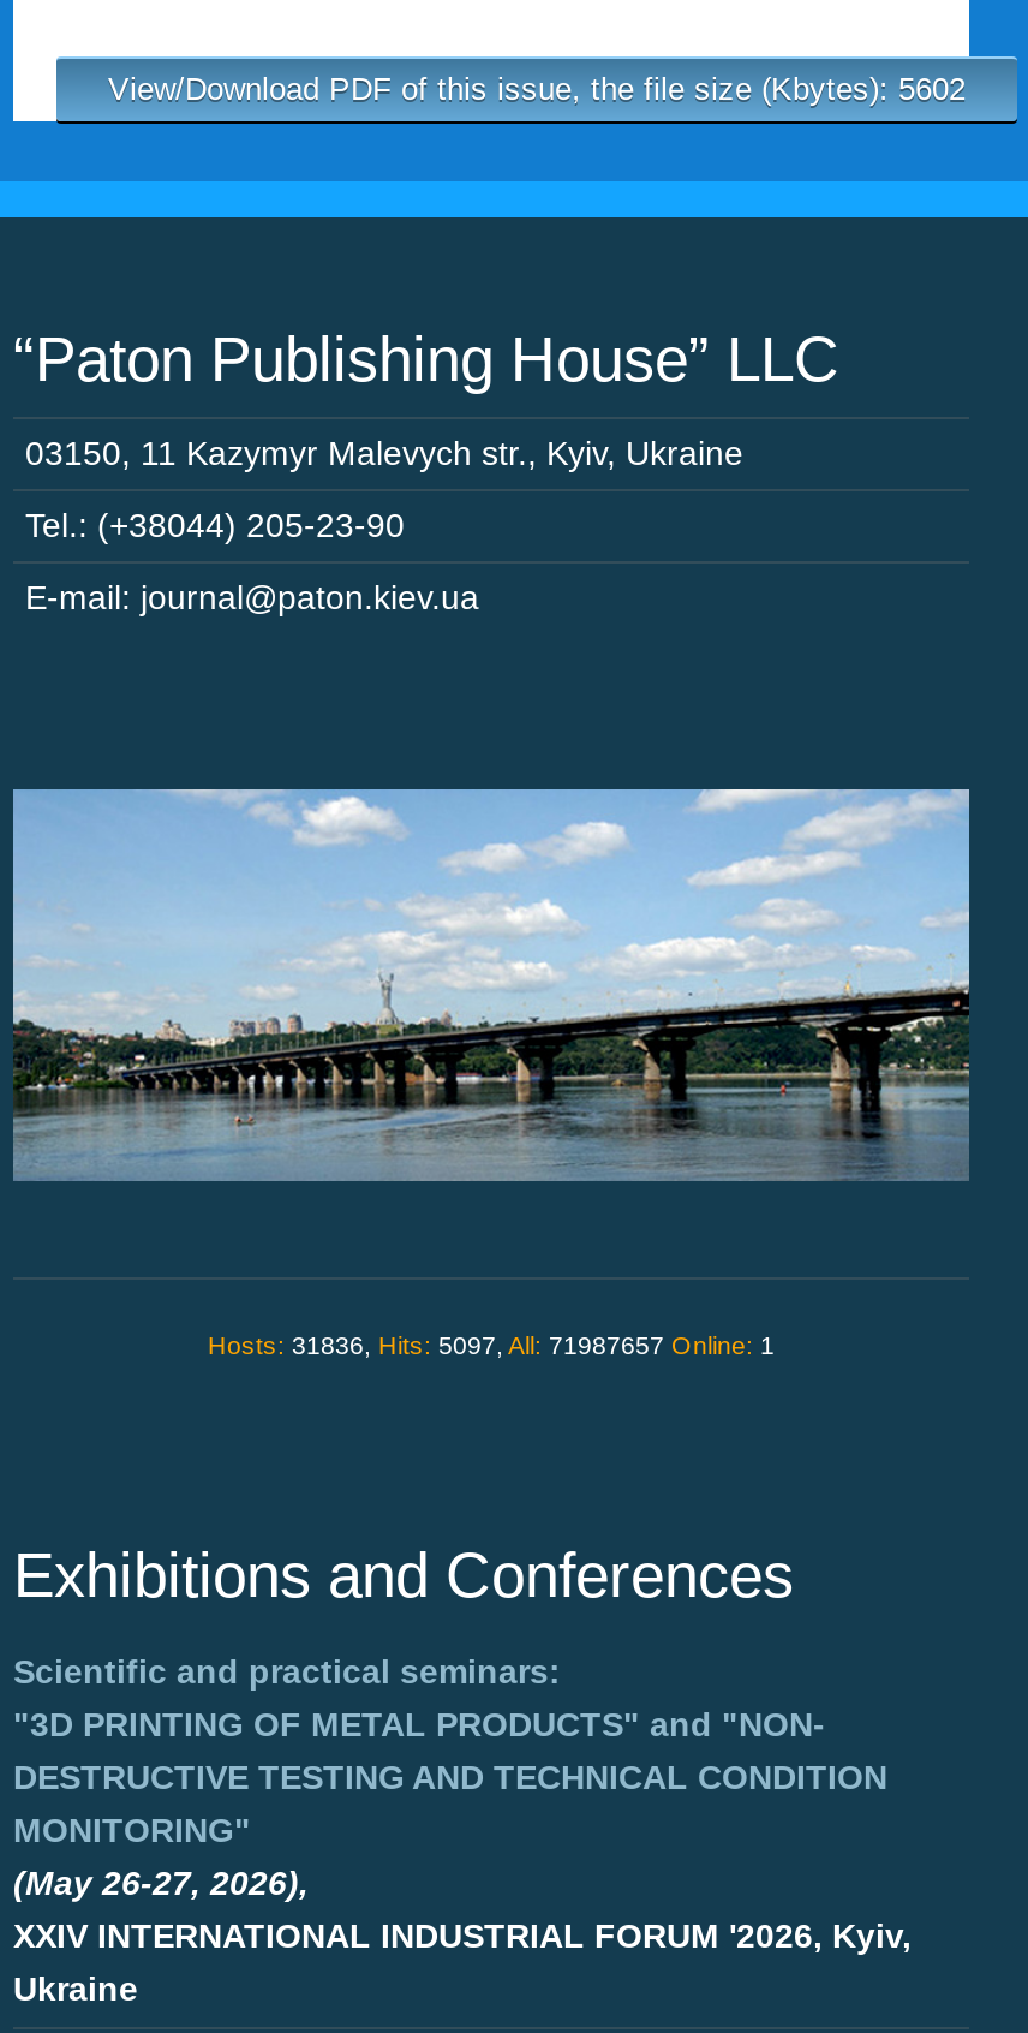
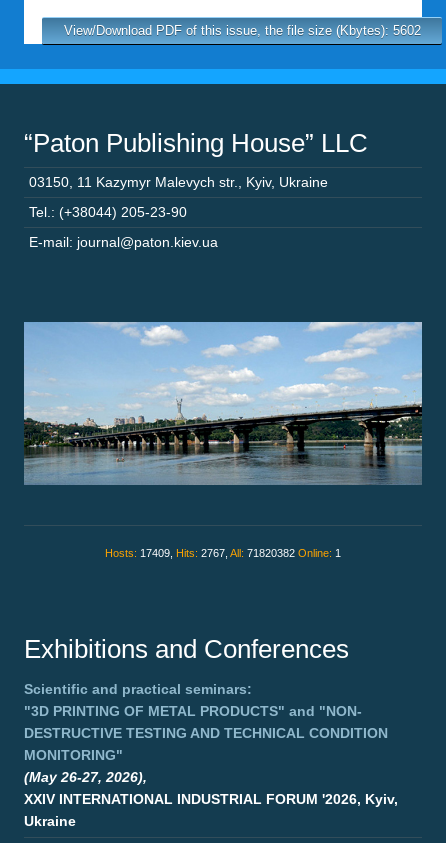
[208,1330,775,1359] Hosts: 31836, Hits: 5097, All: 71987657 Online: 1 -> [105,547,341,559] Hosts: 17409, Hits: 2767, All: 71820382 Online: 1

